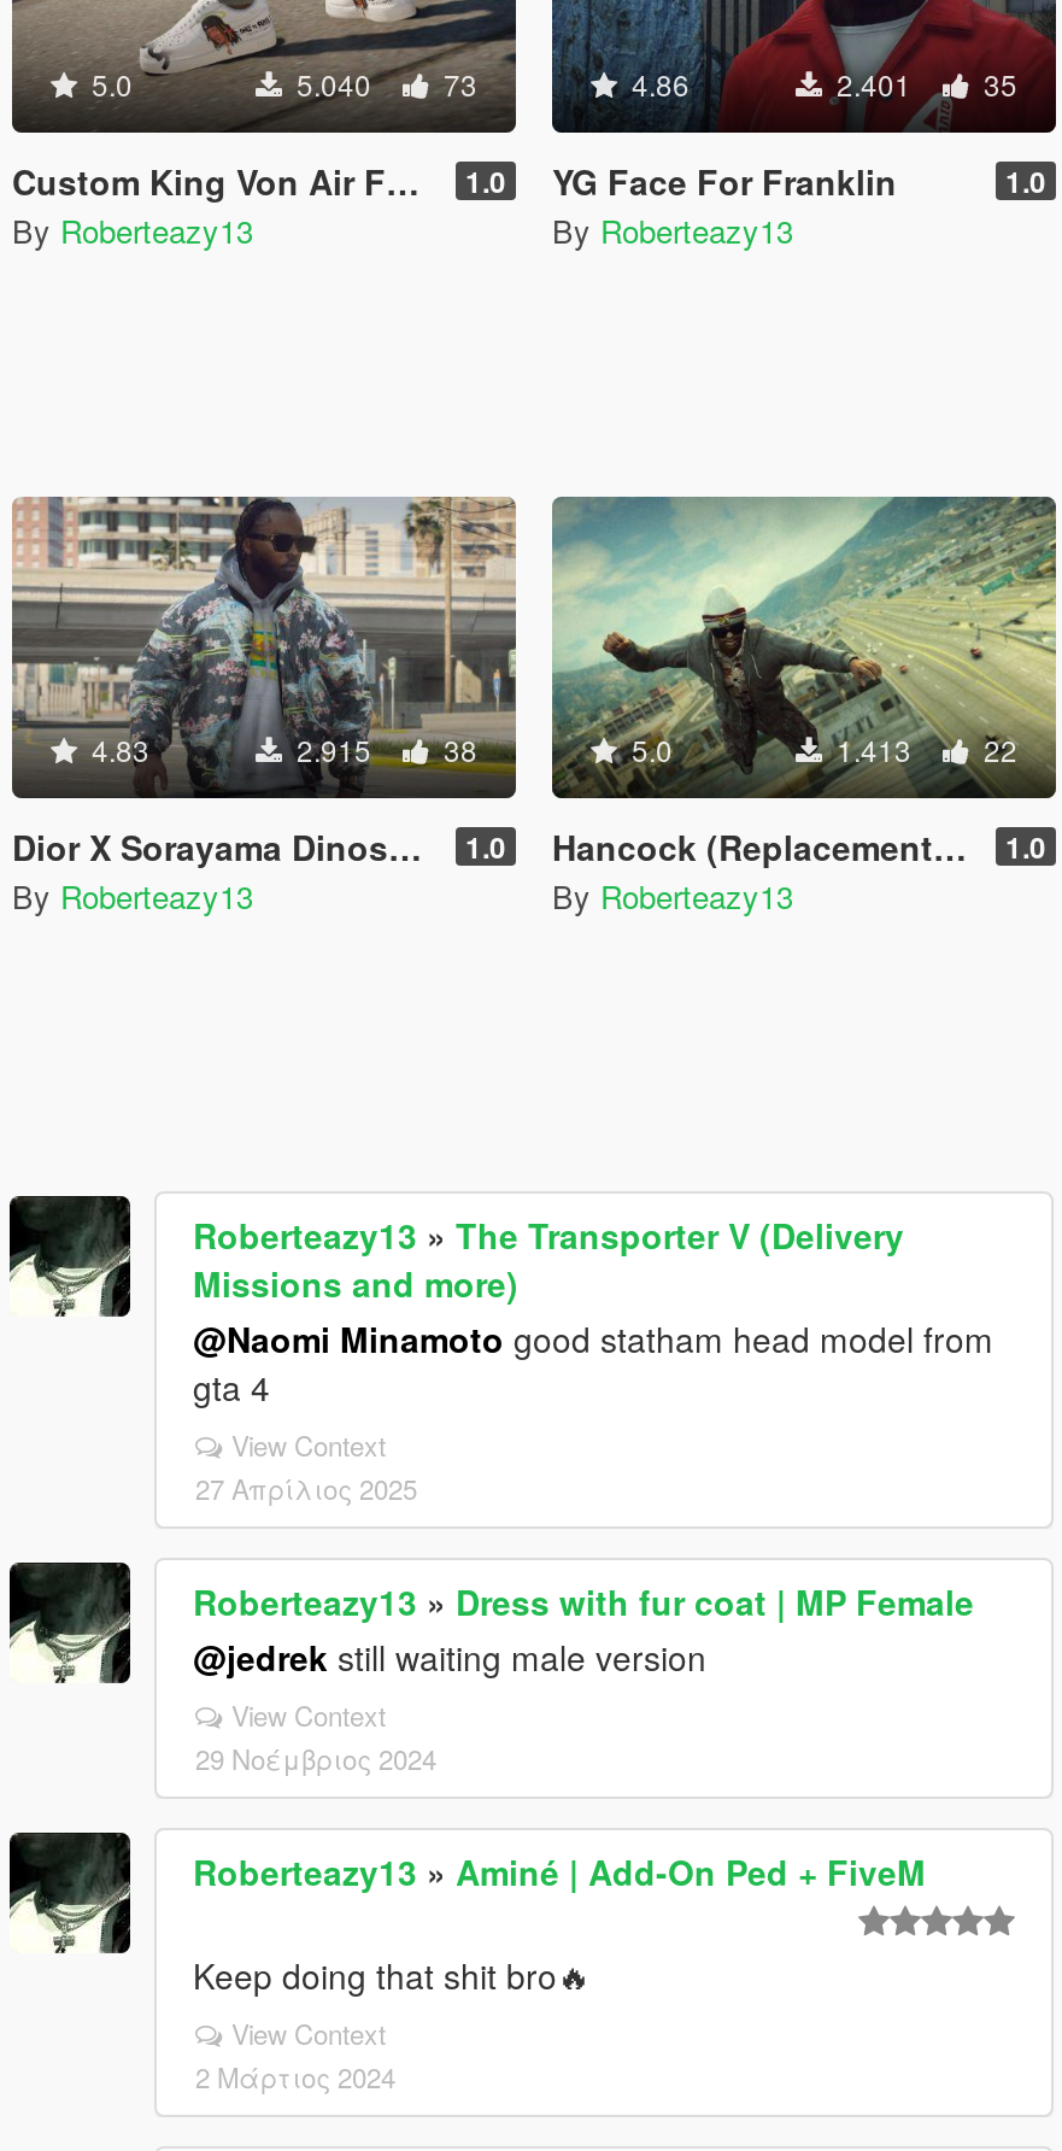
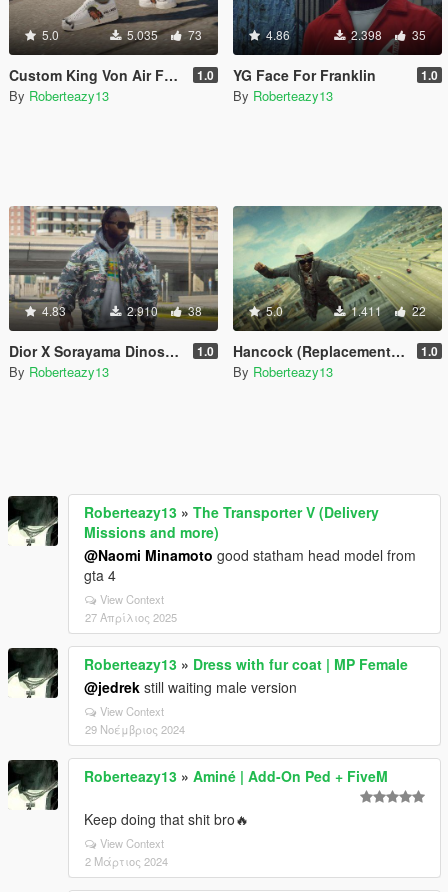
[289,63,477,104] 5.040 73 -> [124,26,202,43] 5.035 73
[829,63,1017,104] 2.401 35 -> [348,26,426,43] 2.398 35
[289,728,379,769] 2.915 -> [124,302,161,319] 2.910
[829,728,1017,769] 1.413 22 -> [348,302,426,319] 1.411 22

